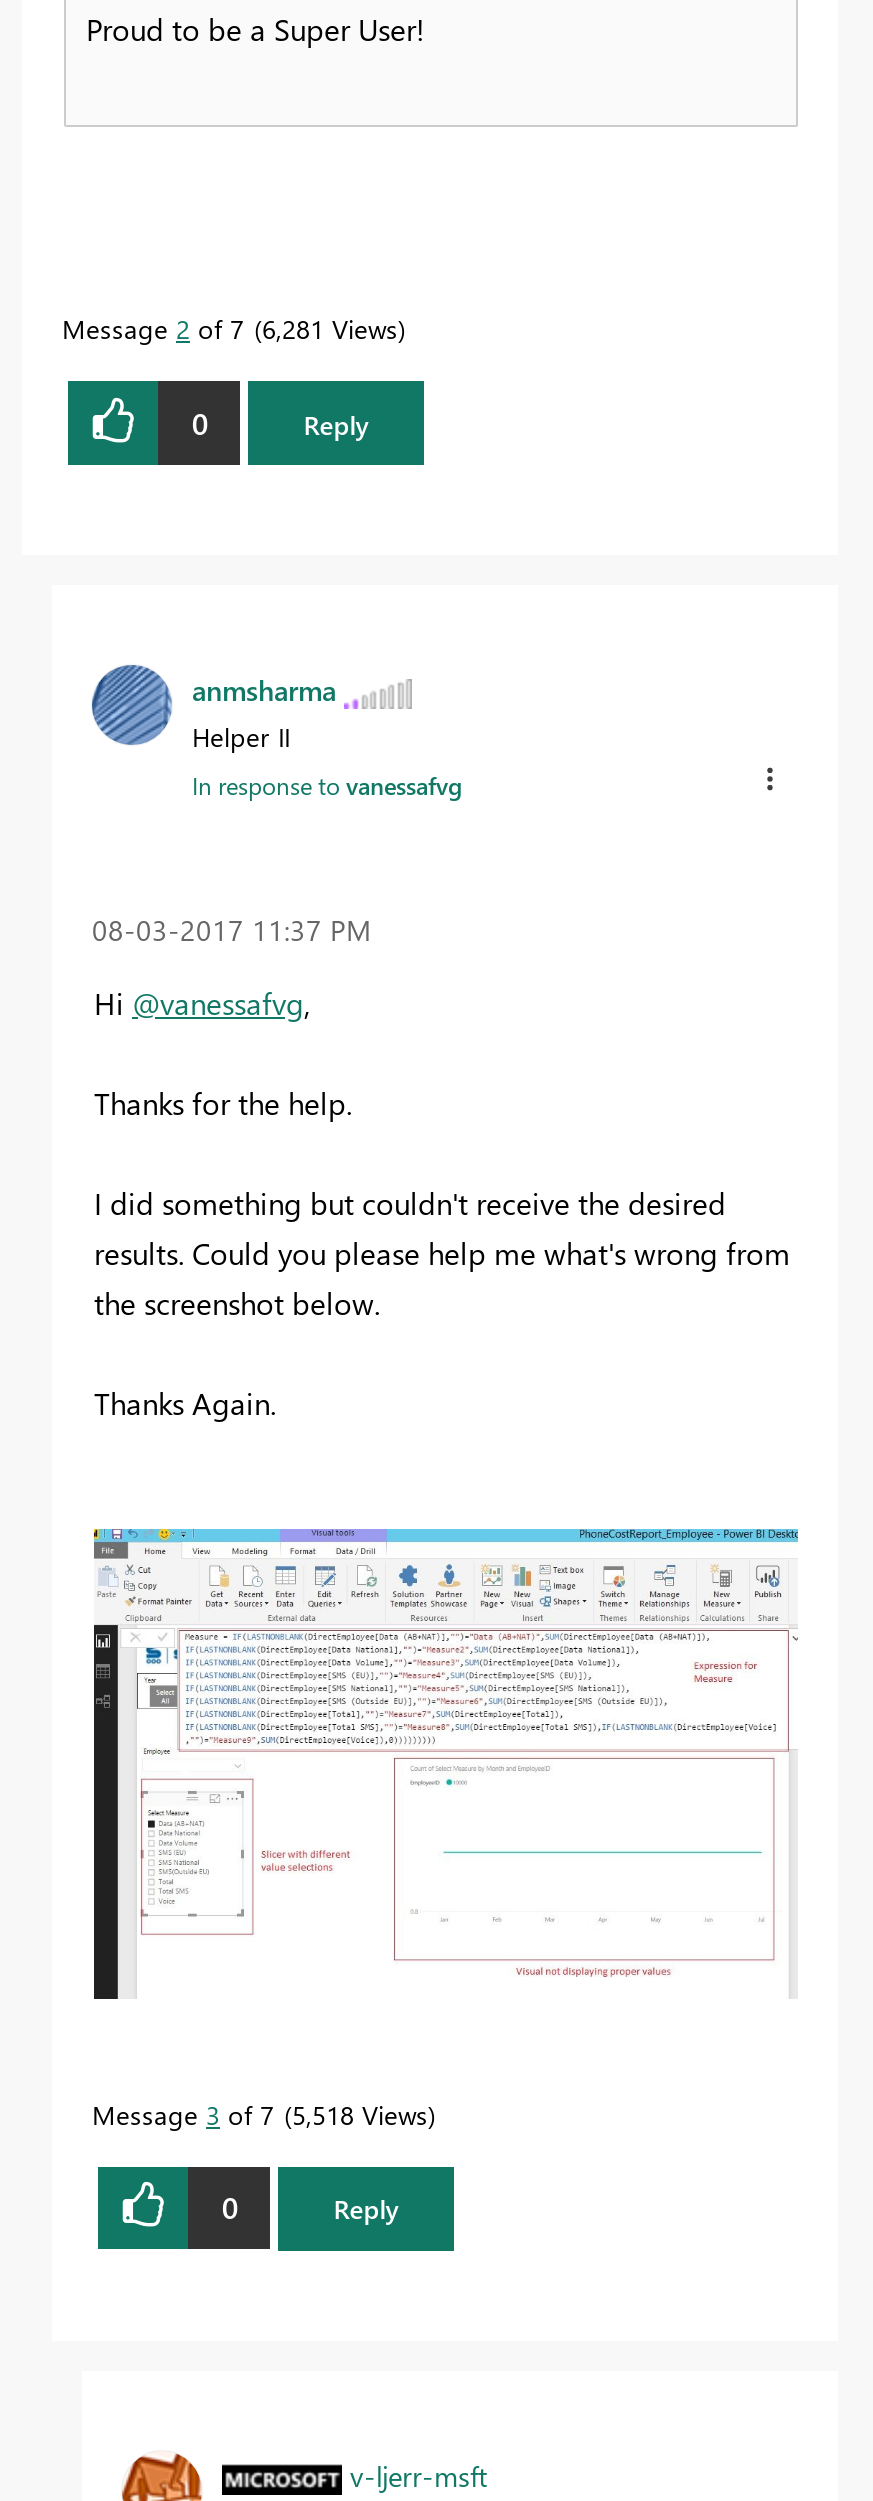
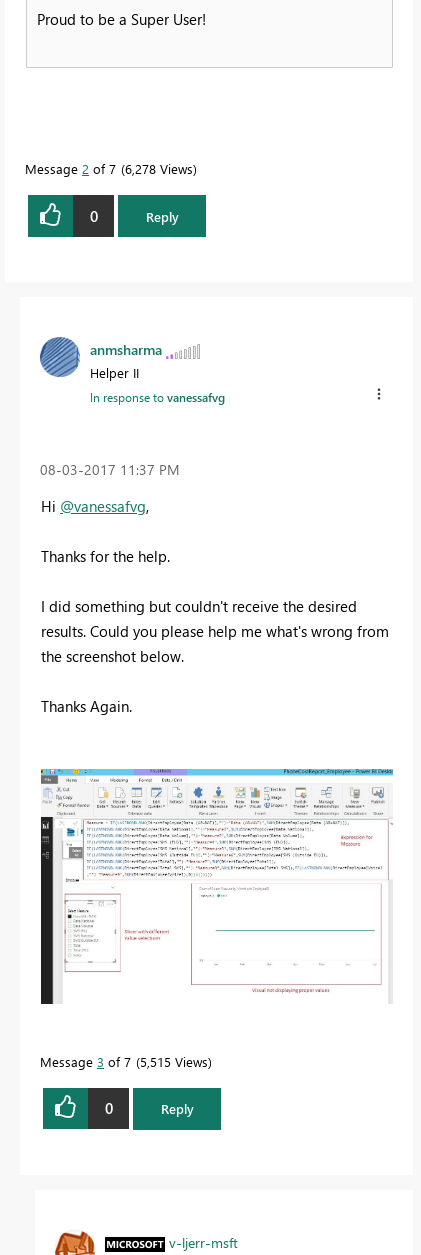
[62,311,398,345] Message 2 of 7 6,281 Views -> [25,160,193,177] Message 2 of 7 6,278 Views
[92,2096,428,2130] Message 3 of 7 5,518 Views -> [40,1052,208,1069] Message 3 of 7 5,515 Views

